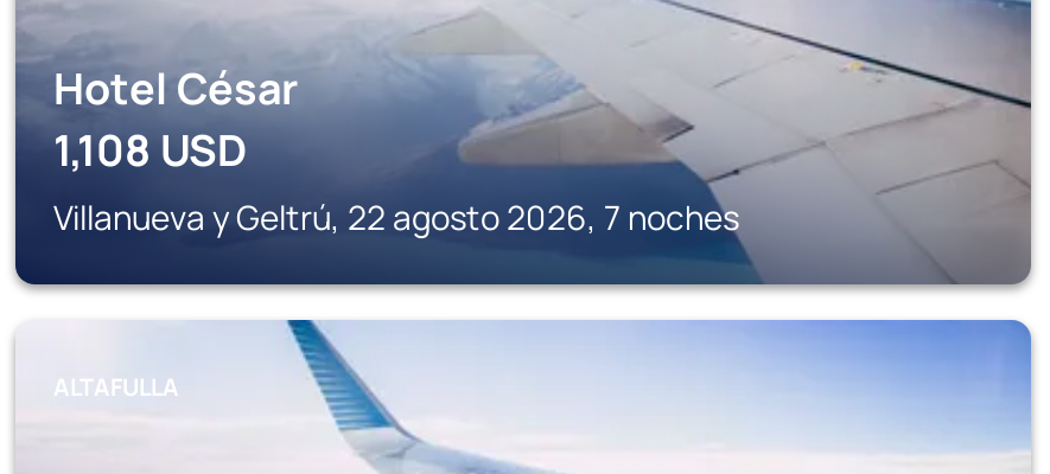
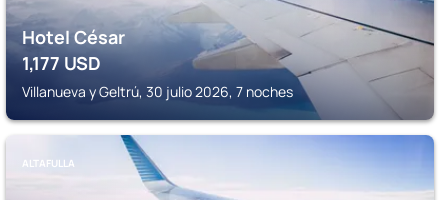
[53,121,248,178] 1,108 USD -> [22,51,101,75] 1,177 USD
[53,194,739,239] Villanueva y Geltrú, 22 agosto 2026, 7 noches -> [22,82,293,101] Villanueva y Geltrú, 30 julio 2026, 7 noches

